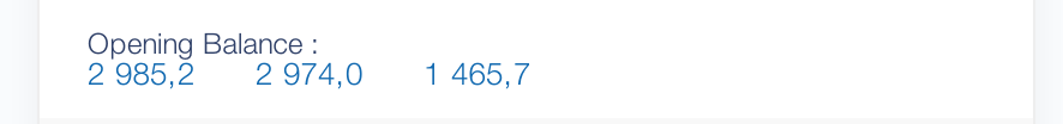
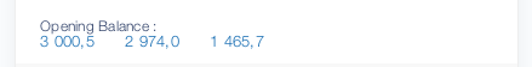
[88,53,531,91] 2 985,2 2 974,0 1 465,7 -> [40,31,264,50] 3 000,5 2 974,0 1 465,7

